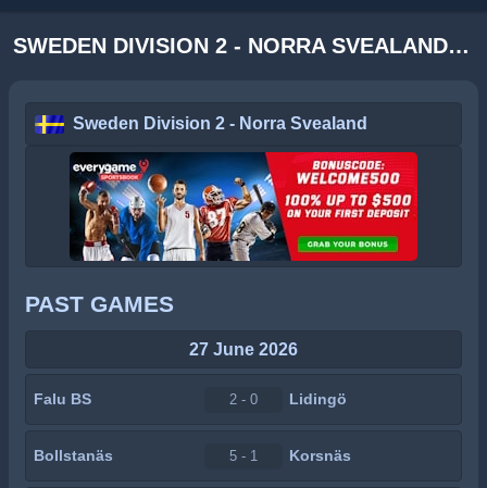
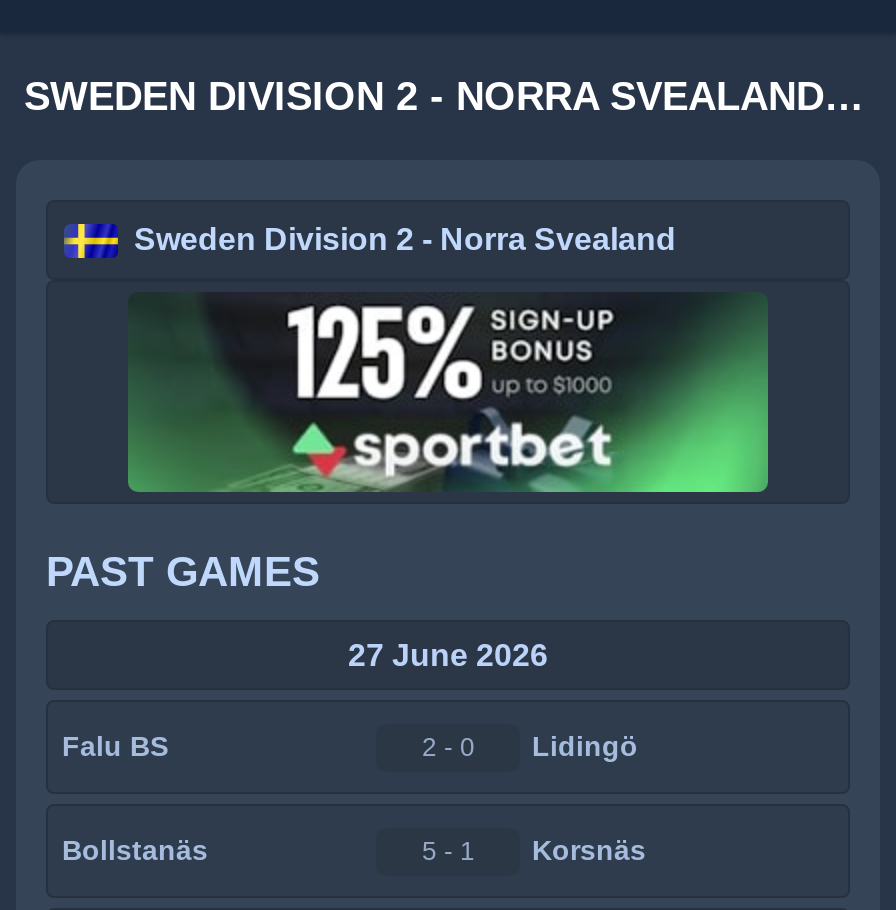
[70,151,419,262] [image] -> [126,292,770,494] [image]

